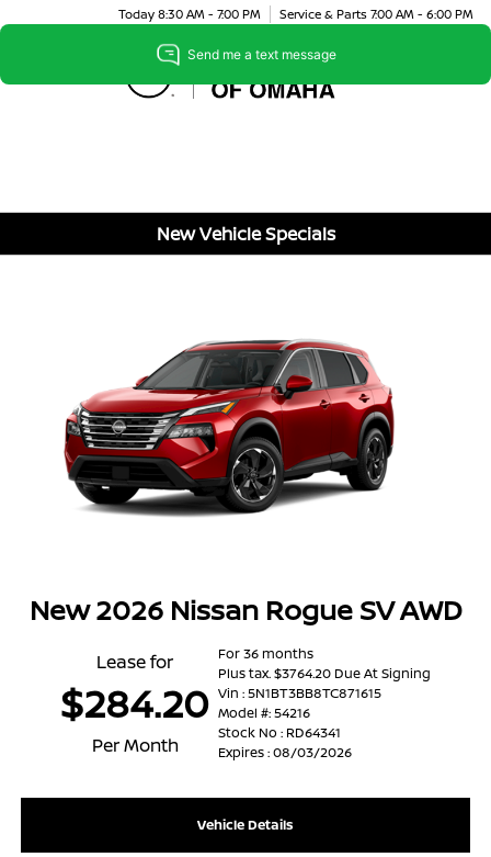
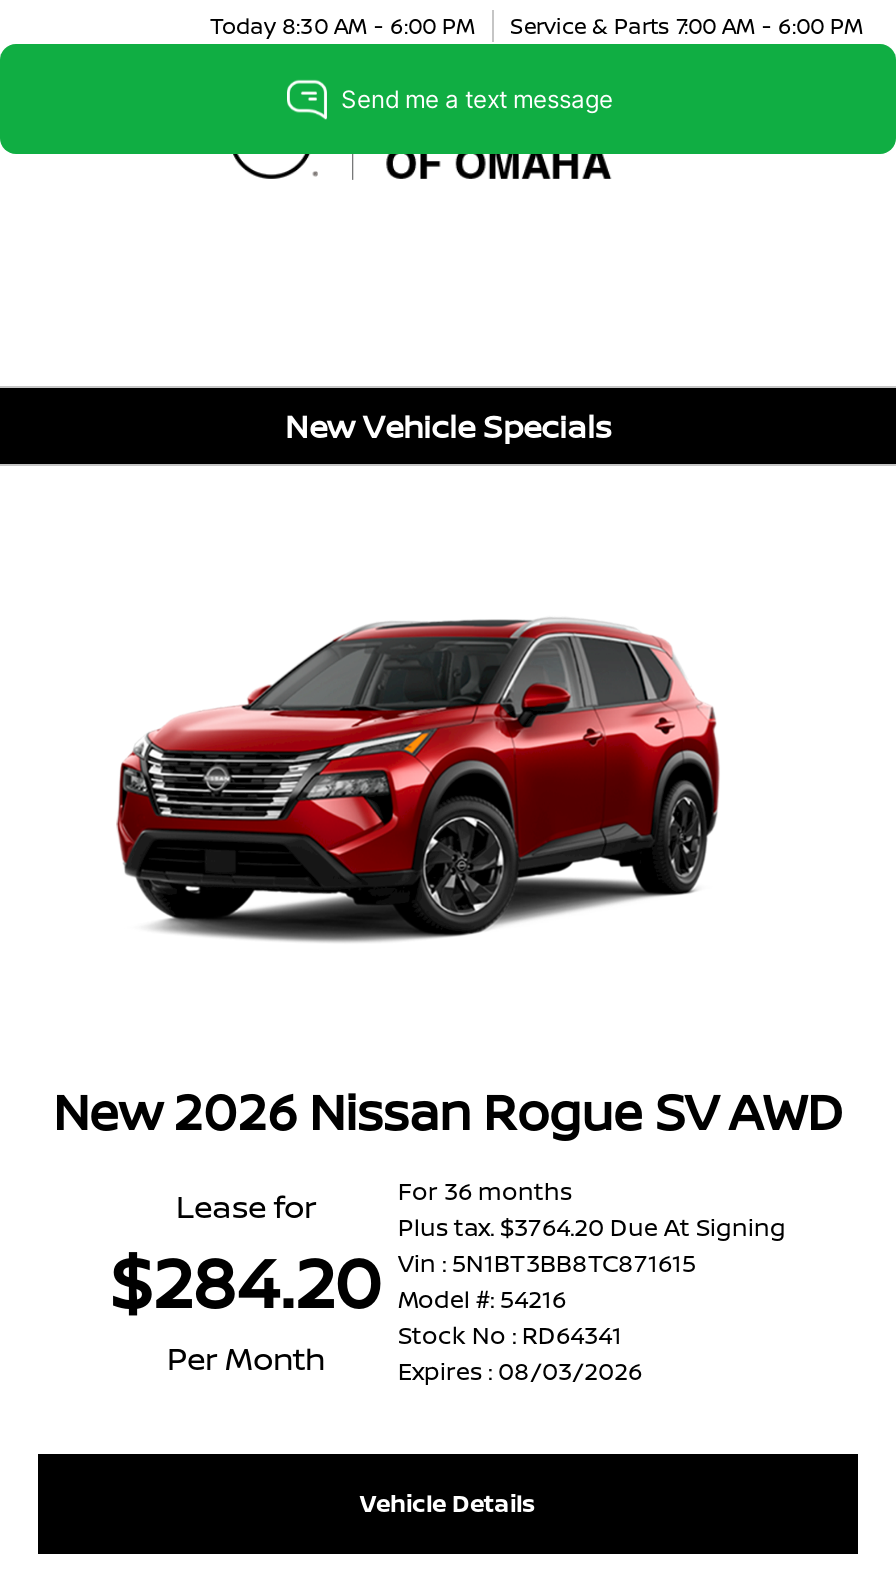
[118,5,473,21] Today 8:30 AM - 7:00 PM Service & Parts 7:00 AM - 6:00 PM -> [210,9,864,39] Today 8:30 AM - 6:00 PM Service & Parts 7:00 AM - 6:00 PM

